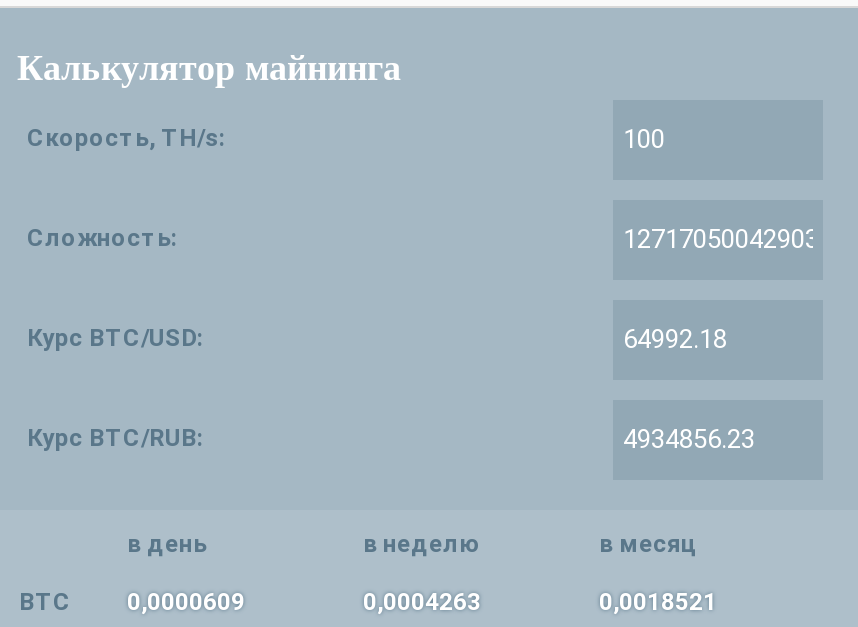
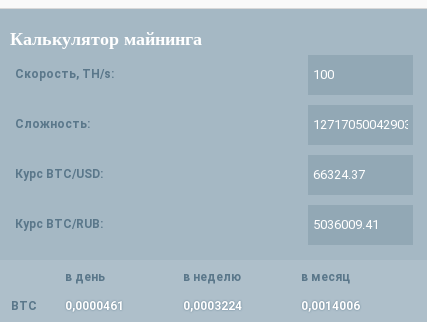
[19,588,245,616] BTC 0,0000609 -> [11,299,124,313] BTC 0,0000461
[363,588,481,616] 0,0004263 -> [183,299,242,313] 0,0003224
[599,588,717,616] 0,0018521 -> [301,299,360,313] 0,0014006

